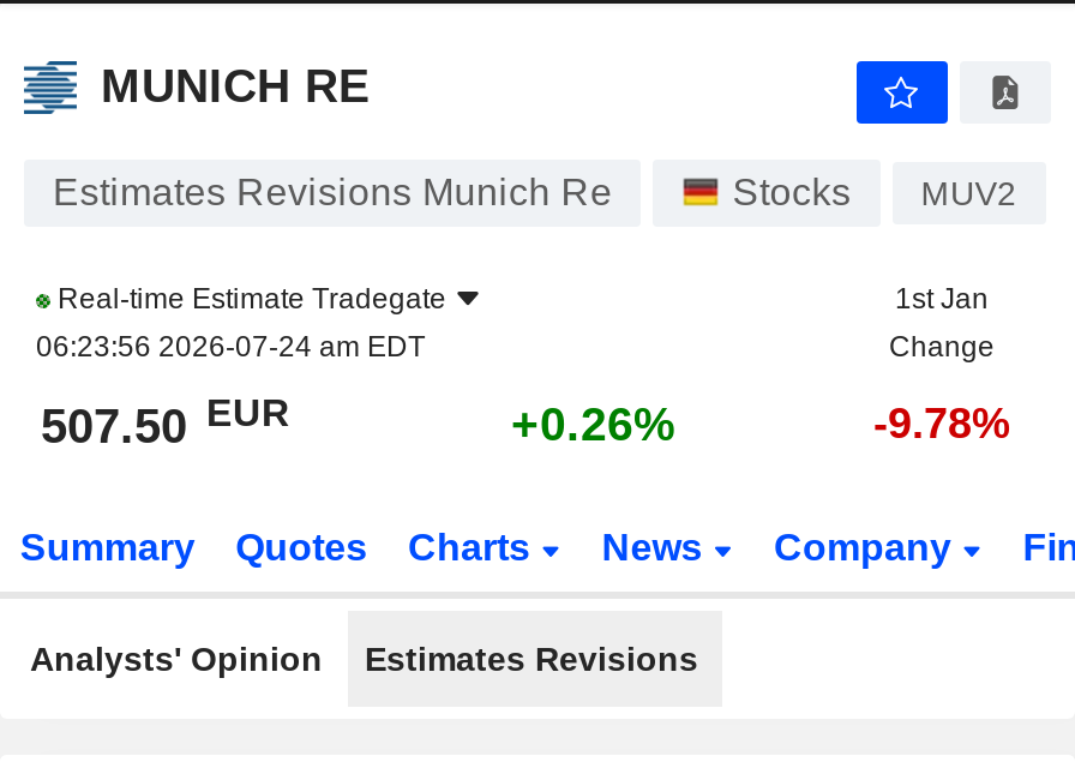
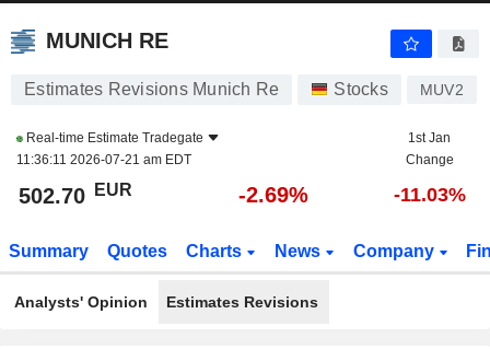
[36,330,425,364] 06:23:56 2026-07-24 am EDT -> [16,152,191,167] 11:36:11 2026-07-21 am EDT
[41,391,290,452] 507.50 EUR -> [19,180,132,208] 502.70 EUR
[511,397,677,450] +0.26% -> [238,183,308,207] -2.69%
[873,400,1010,448] -9.78% -> [393,184,465,206] -11.03%

